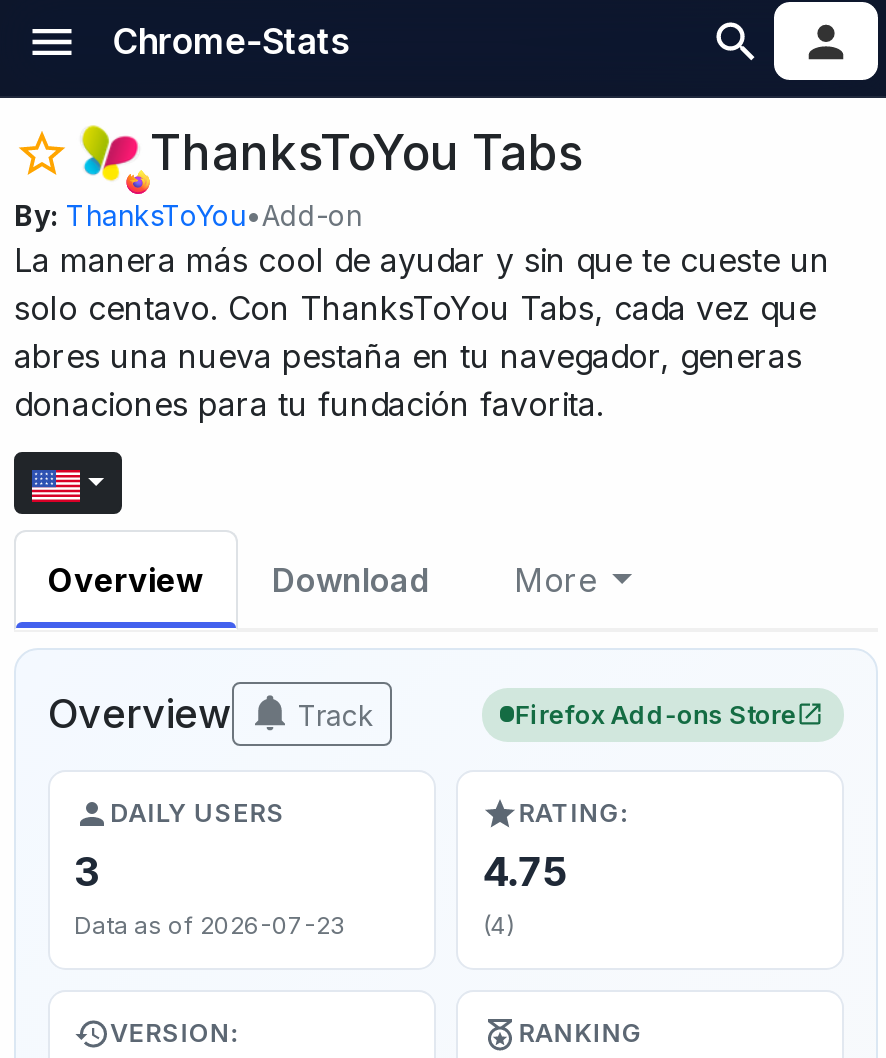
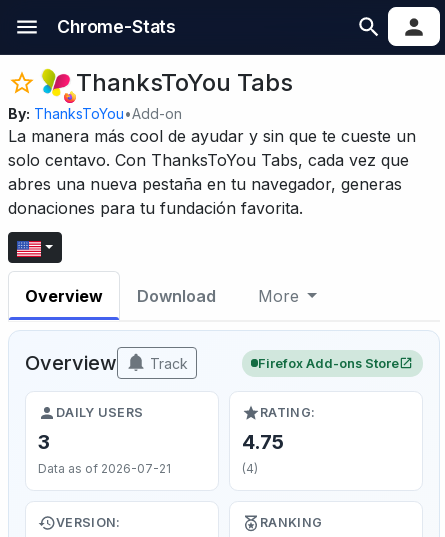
[74,909,346,939] Data as of 2026-07-23 -> [38,461,171,476] Data as of 2026-07-21

